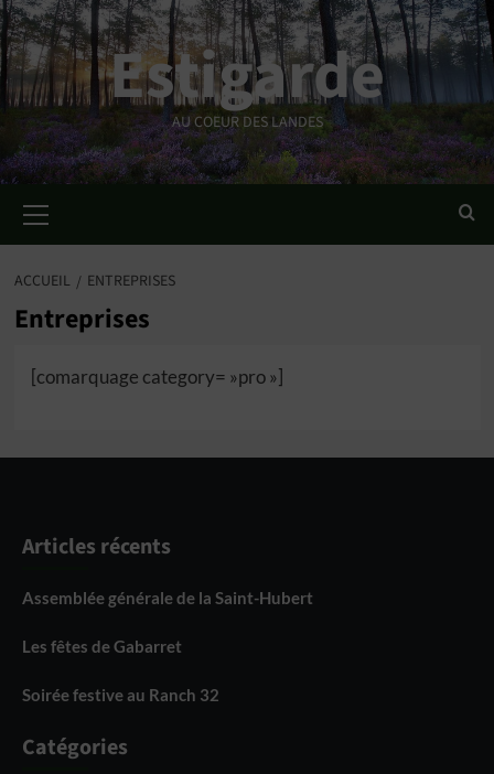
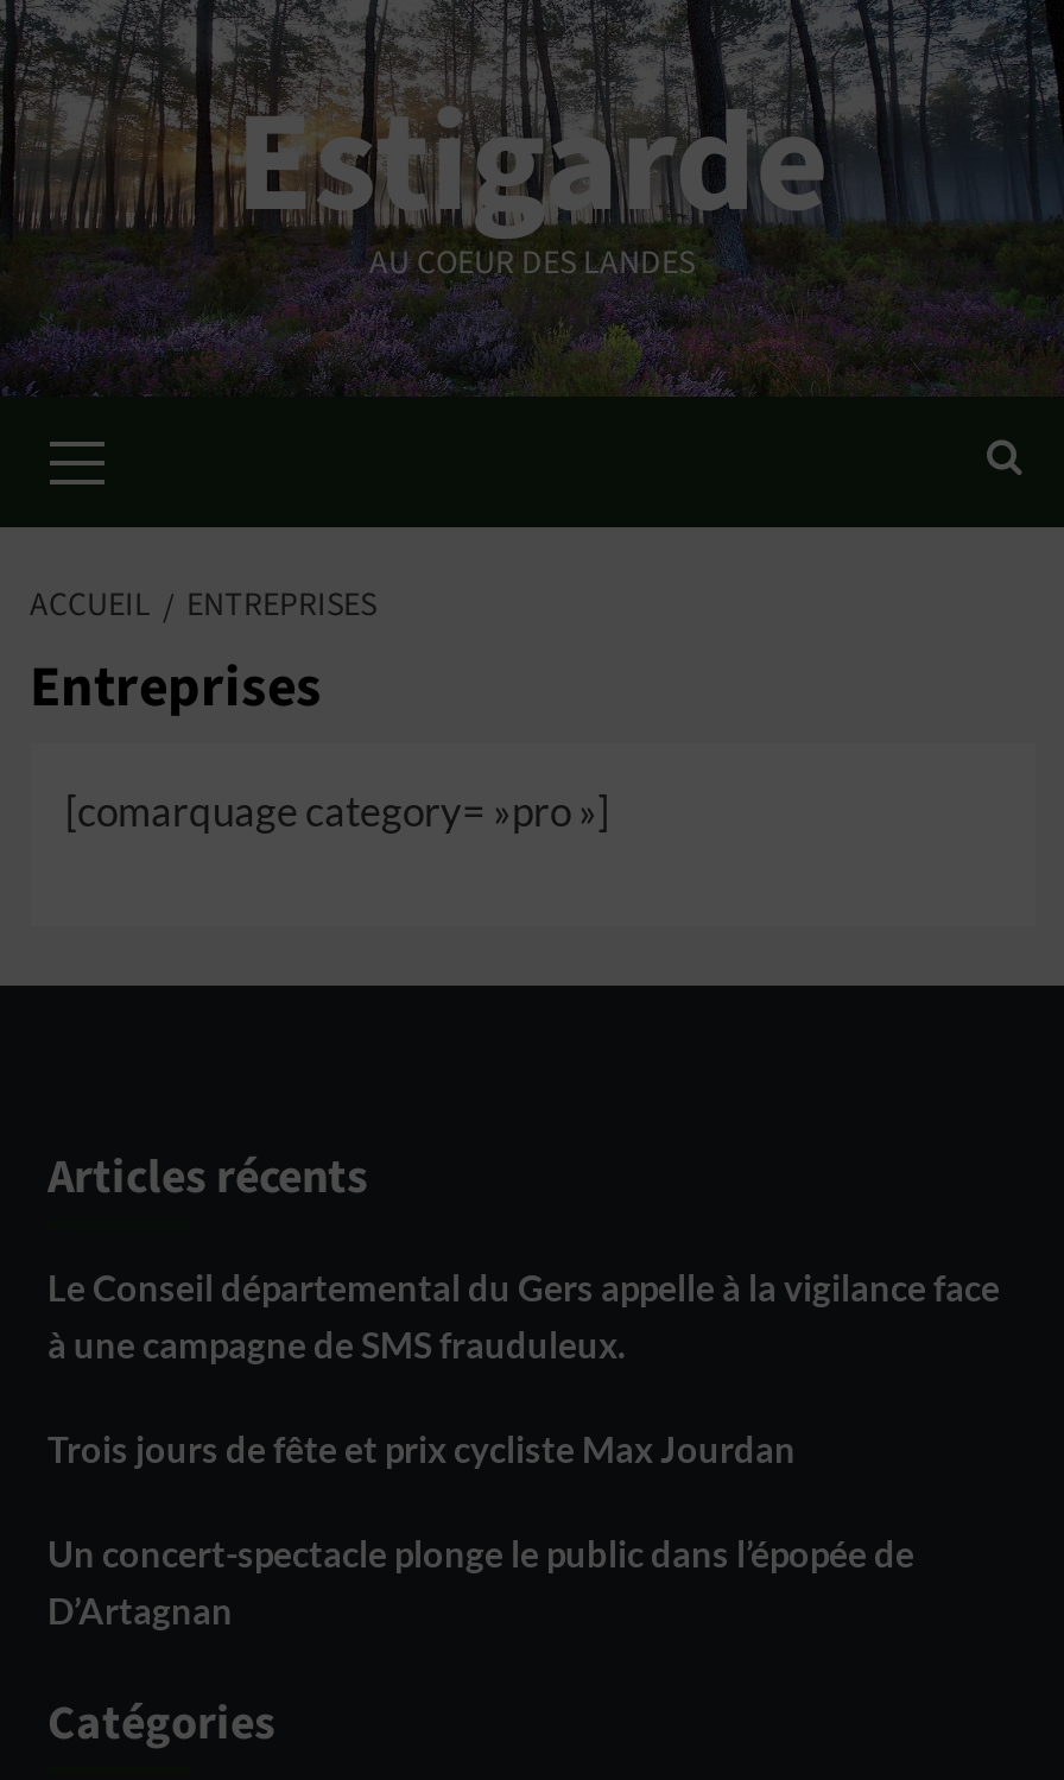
[22,588,313,608] Assemblée générale de la Saint-Hubert -> [47,1266,1000,1366] Le Conseil départemental du Gers appelle à la vigilance face | à une campagne de SMS frauduleux.
[22,636,182,656] Les fêtes de Gabarret -> [47,1427,796,1470] Trois jours de fête et prix cycliste Max Jourdan
[22,685,219,705] Soirée festive au Ranch 32 -> [47,1532,914,1632] Un concert-spectacle plonge le public dans l’épopée de | D’Artagnan

